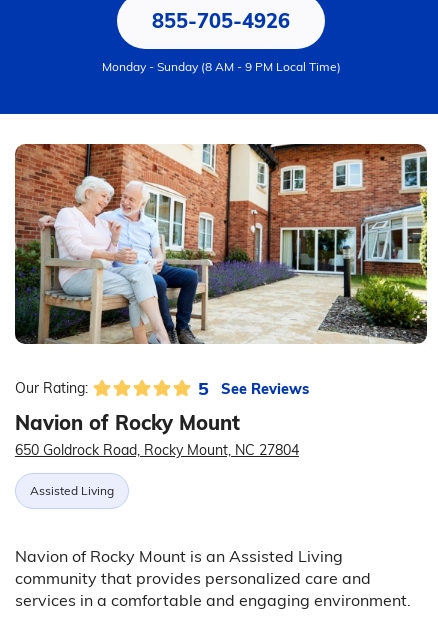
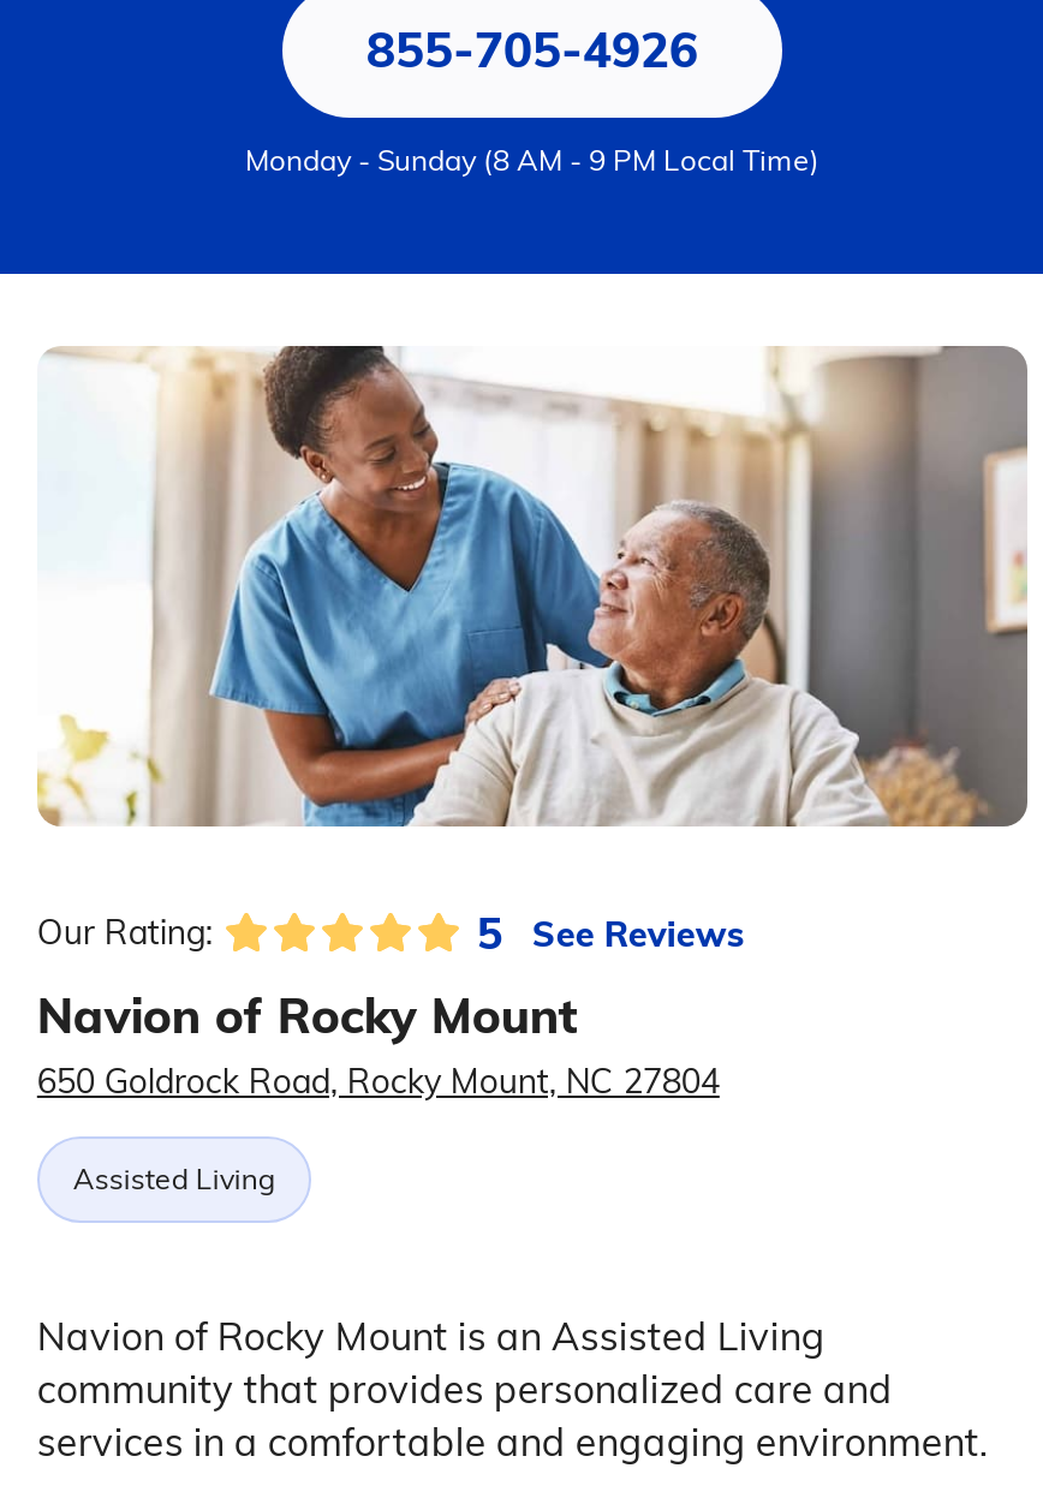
[14,143,428,345] [image] -> [37,344,1030,829] [image]

